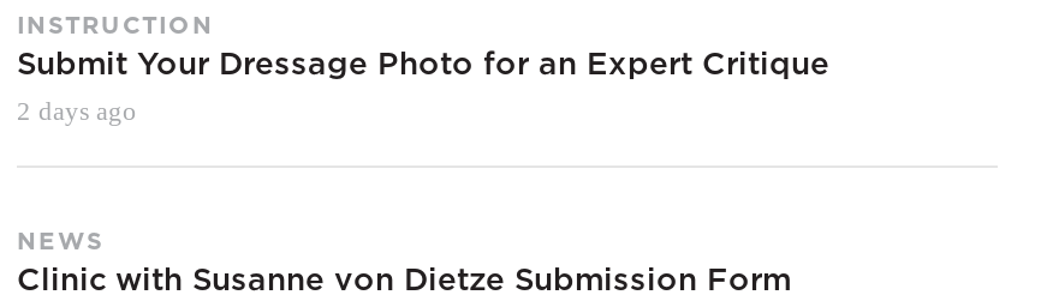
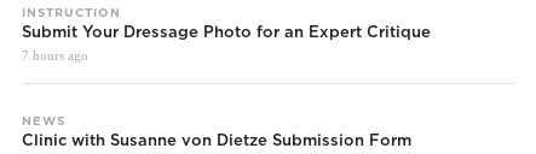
[17,96,137,125] 2 days ago -> [22,48,88,63] 7 hours ago

